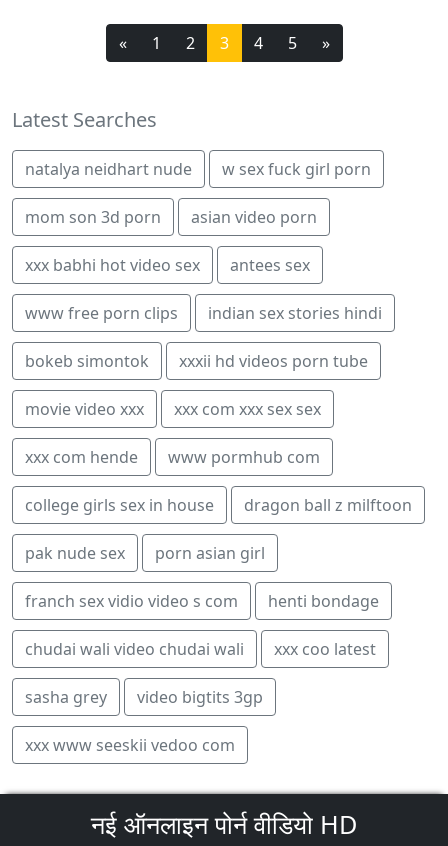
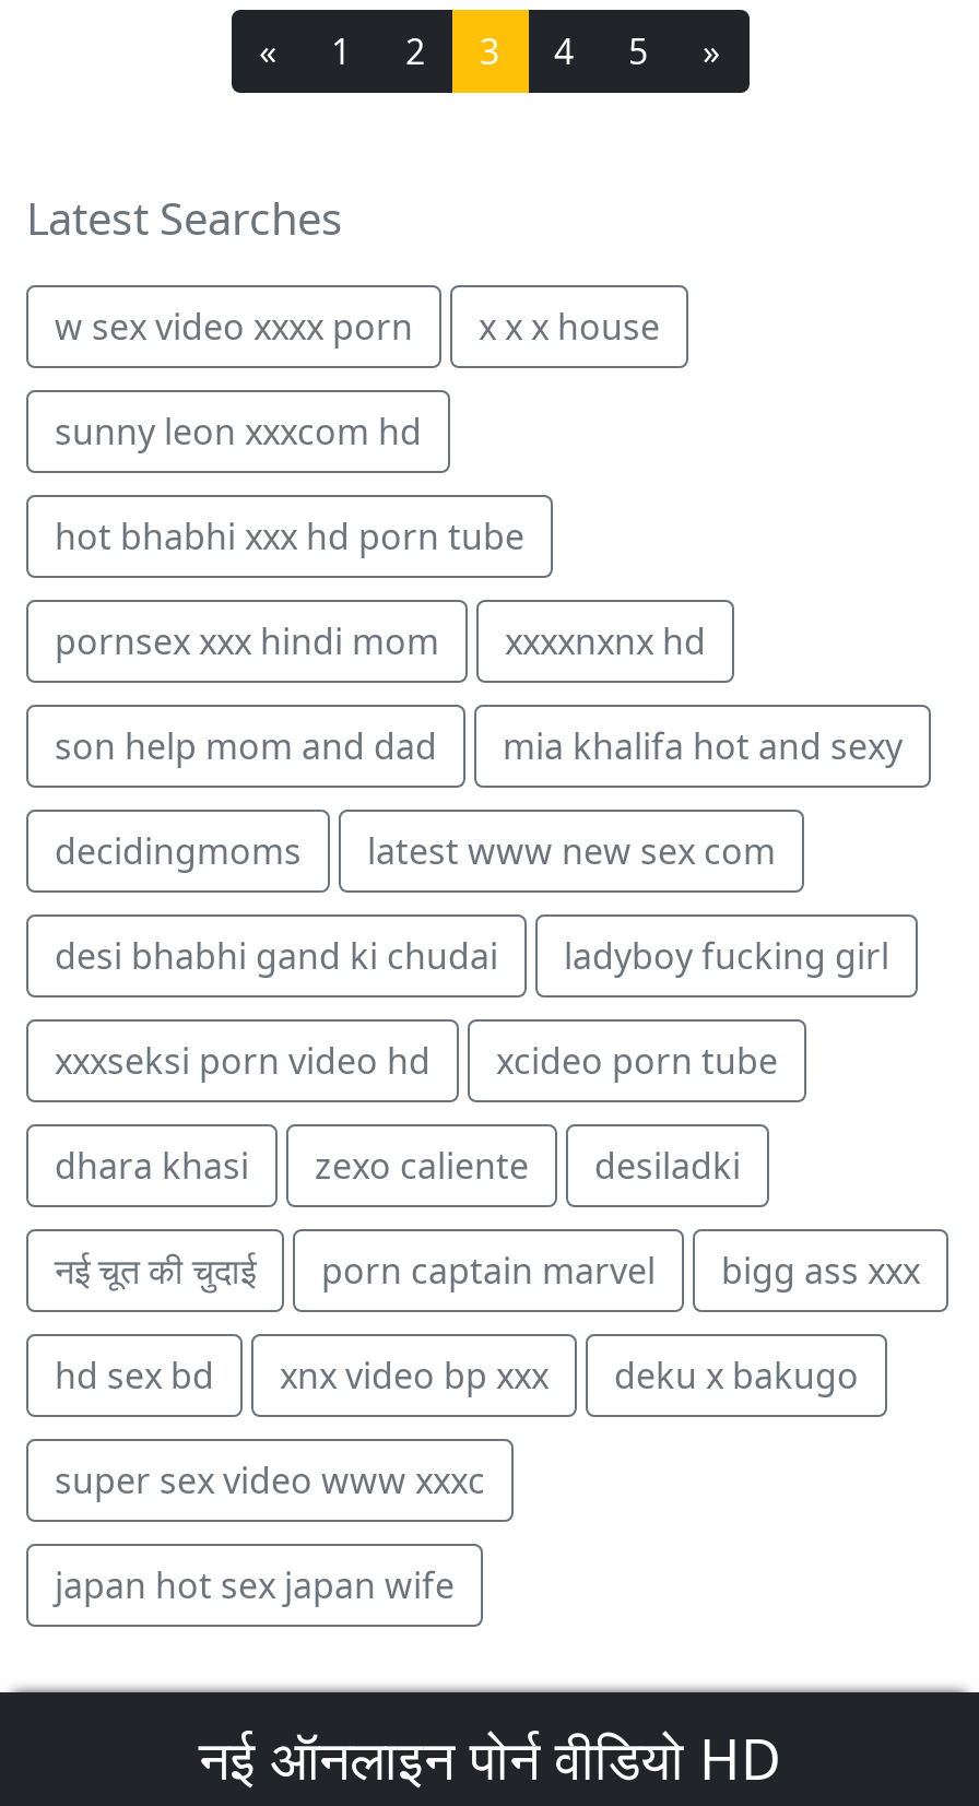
[25,158,371,180] natalya neidhart nude | w sex fuck girl porn -> [55,303,660,351] w sex video xxxx porn | x x x house
[25,206,317,228] mom son 3d porn | asian video porn -> [55,408,422,456] sunny leon xxxcom hd
[25,254,310,276] xxx babhi hot video sex | antees sex -> [55,512,524,560] hot bhabhi xxx hd porn tube
[25,302,382,324] www free porn clips | indian sex stories hindi -> [55,617,706,665] pornsex xxx hindi mom | xxxxnxnx hd
[25,350,368,372] bokeb simontok | xxxii hd videos porn tube -> [55,722,903,770] son help mom and dad | mia khalifa hot and sexy
[25,398,321,420] movie video xxx | xxx com xxx sex sex -> [55,827,776,875] decidingmoms | latest www new sex com
[25,446,320,468] xxx com hende | www pormhub com -> [55,932,889,980] desi bhabhi gand ki chudai | ladyboy fucking girl
[25,494,412,516] college girls sex in house | dragon ball z milftoon -> [55,1037,778,1085] xxxseksi porn video hd | xcideo porn tube
[25,542,265,564] pak nude sex | porn asian girl -> [55,1142,741,1190] dhara khasi | zexo caliente | desiladki
[25,590,379,612] franch sex vidio video s com | henti bondage -> [55,1247,920,1295] नई चूत की चुदाई | porn captain marvel | bigg ass xxx
[25,638,376,660] chudai wali video chudai wali | xxx coo latest -> [55,1351,859,1400] hd sex bd | xnx video bp xxx | deku x bakugo
[25,686,263,708] sasha grey | video bigtits 3gp -> [55,1456,485,1504] super sex video www xxxc
[25,734,235,756] xxx www seeskii vedoo com -> [55,1561,455,1609] japan hot sex japan wife

